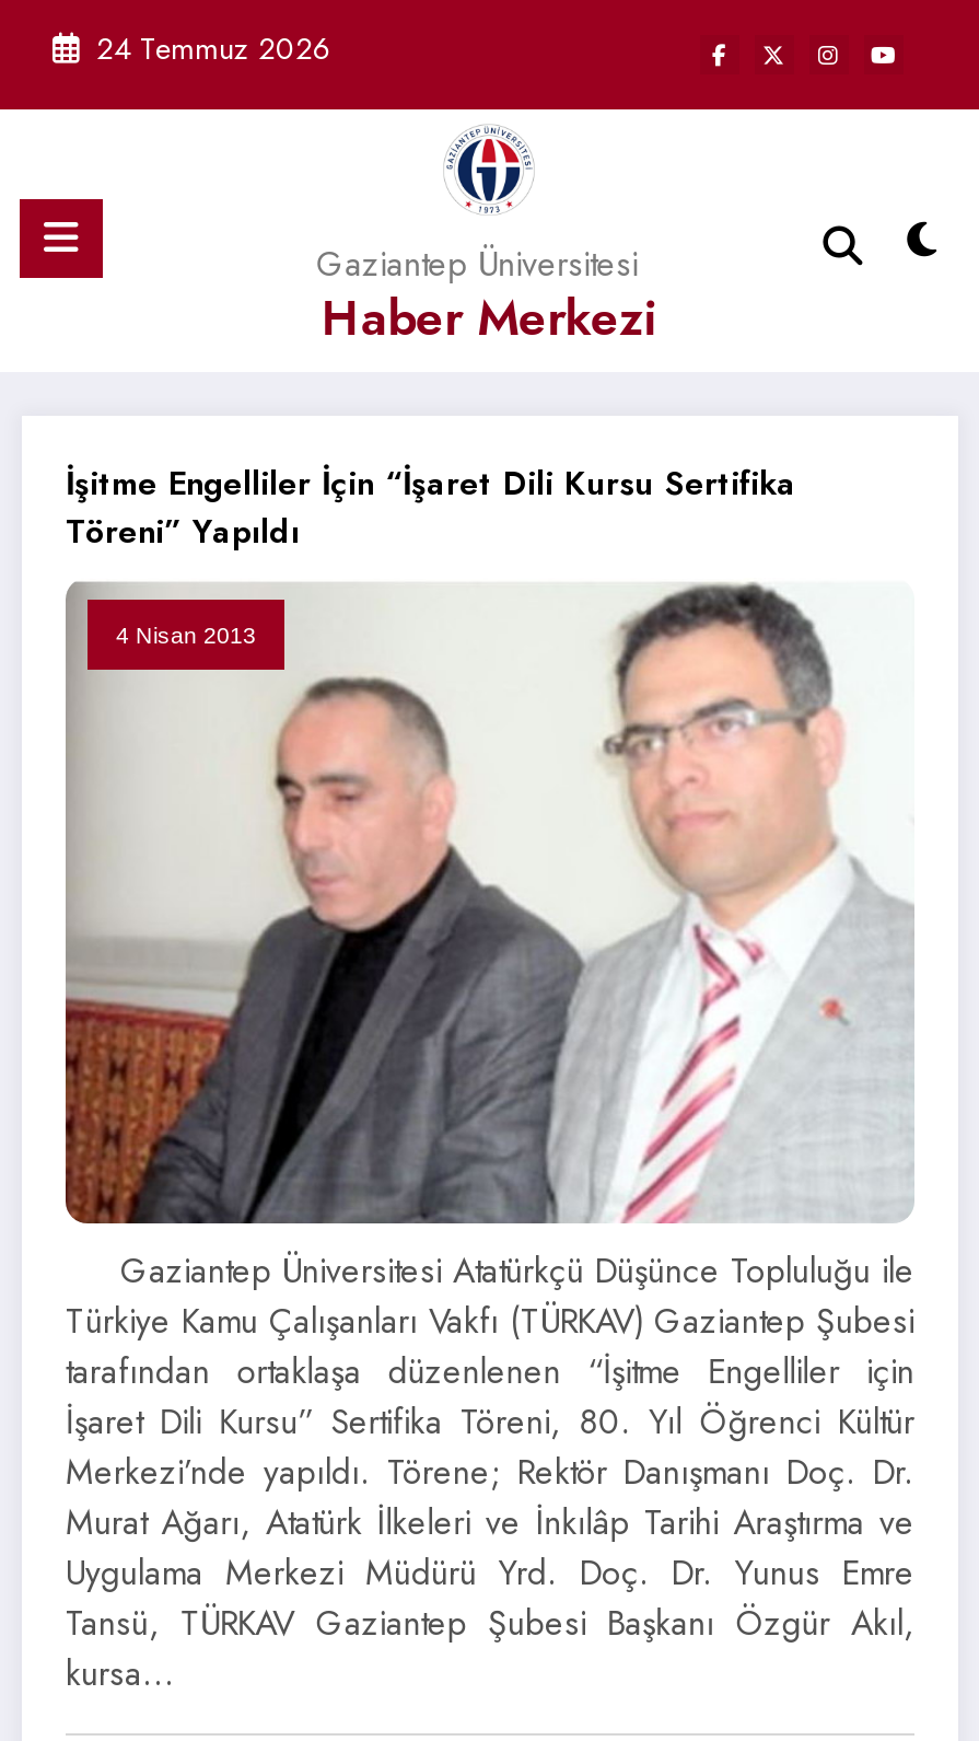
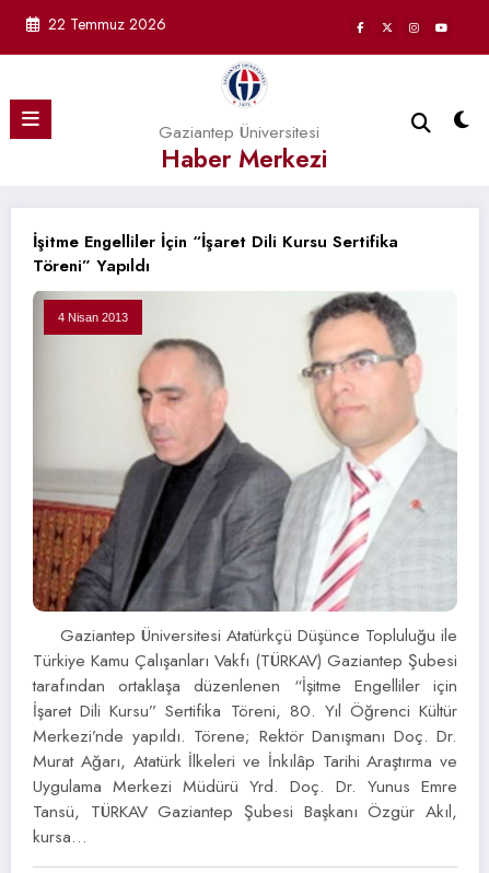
[96,26,333,70] 24 Temmuz 2026 -> [48,13,166,35] 22 Temmuz 2026

